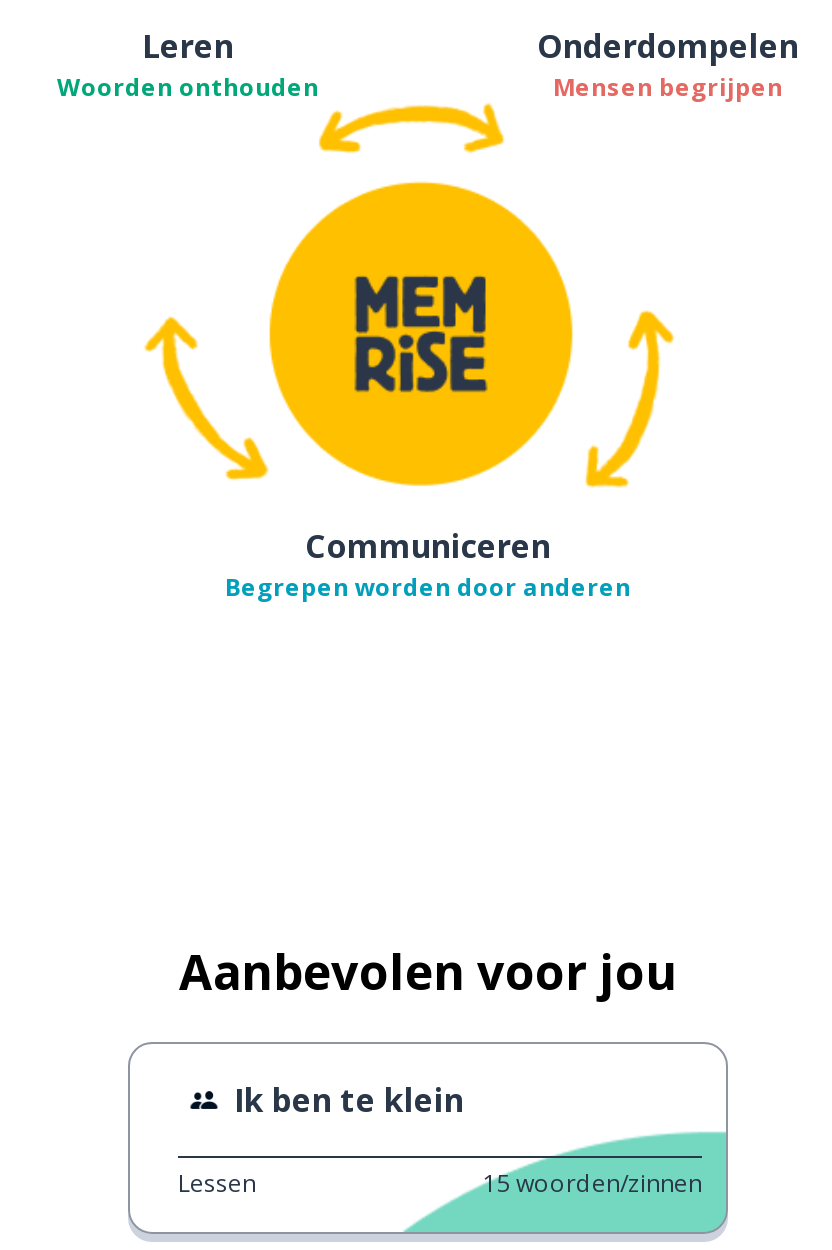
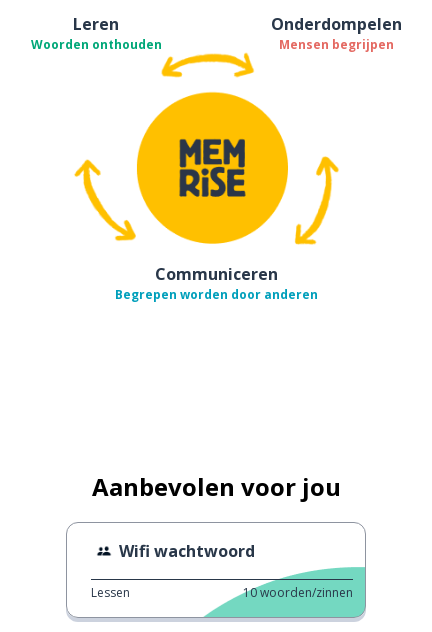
[234,1078,464,1122] Ik ben te klein -> [119,540,255,562] Wifi wachtwoord
[482,1166,702,1200] 15 woorden/zinnen -> [243,584,353,601] 10 woorden/zinnen

